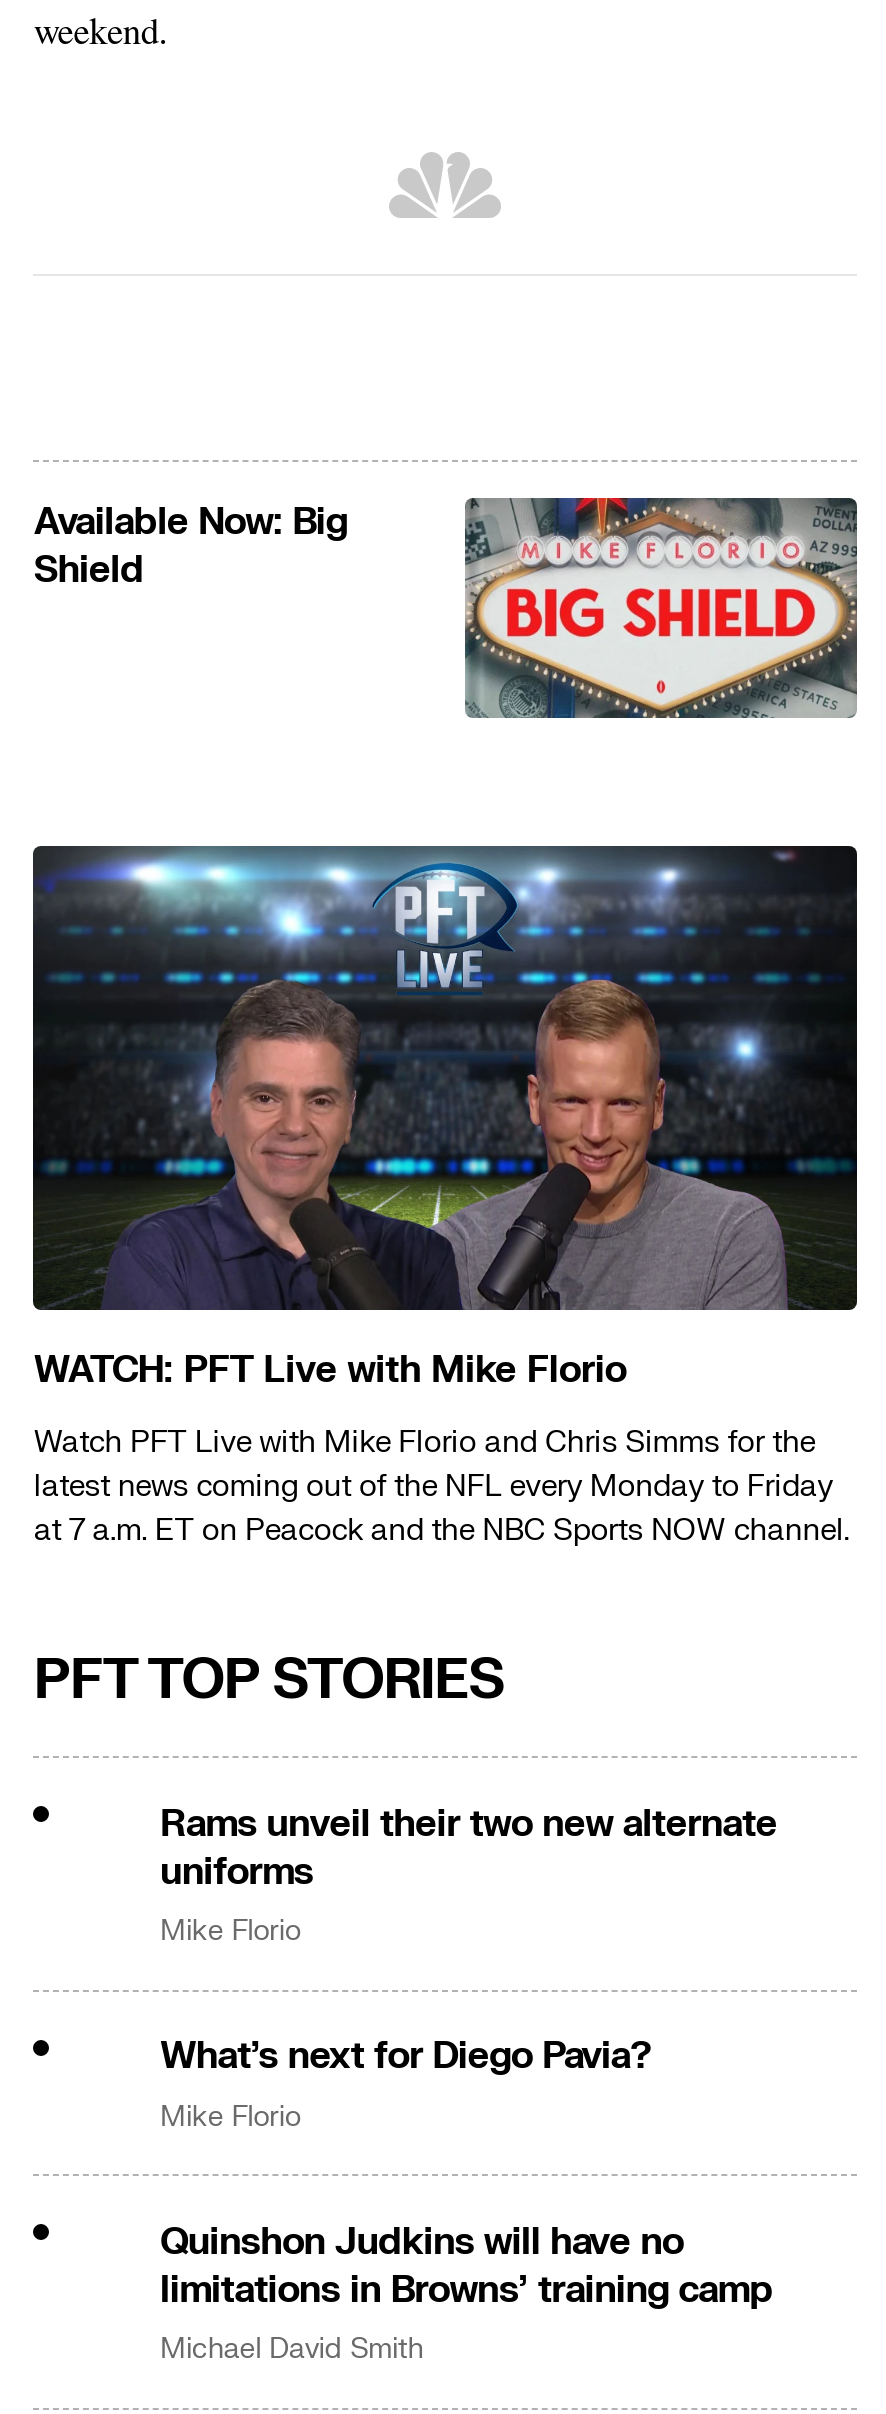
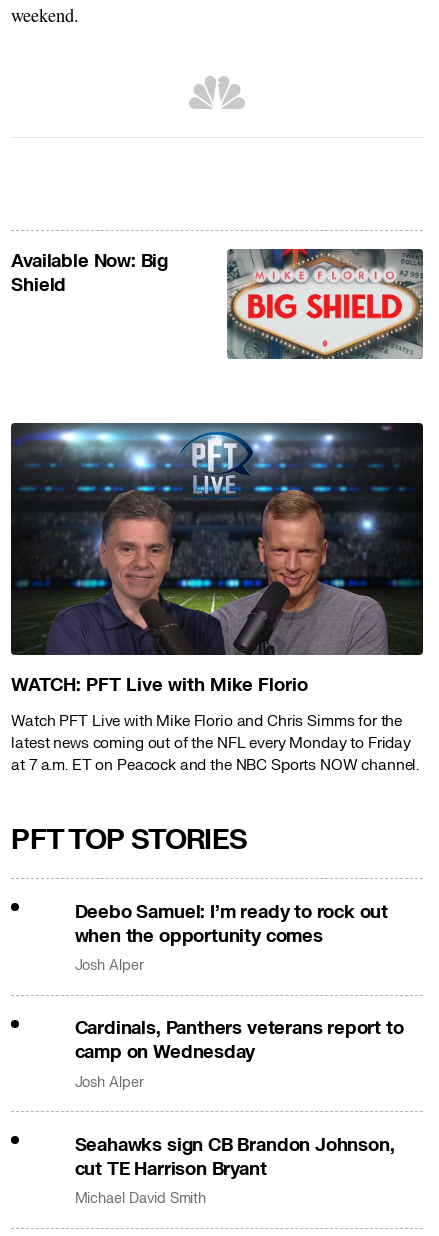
[160,1800,777,1948] Rams unveil their two new alternate | uniforms | Mike Florio -> [74,900,388,974] Deebo Samuel: I’m ready to rock out | when the opportunity comes | Josh Alper
[160,2033,652,2133] What’s next for Diego Pavia? | Mike Florio -> [74,1016,404,1091] Cardinals, Panthers veterans report to | camp on Wednesday | Josh Alper
[160,2218,773,2314] Quinshon Judkins will have no | limitations in Browns’ training camp -> [74,1133,394,1181] Seahawks sign CB Brandon Johnson, | cut TE Harrison Bryant

